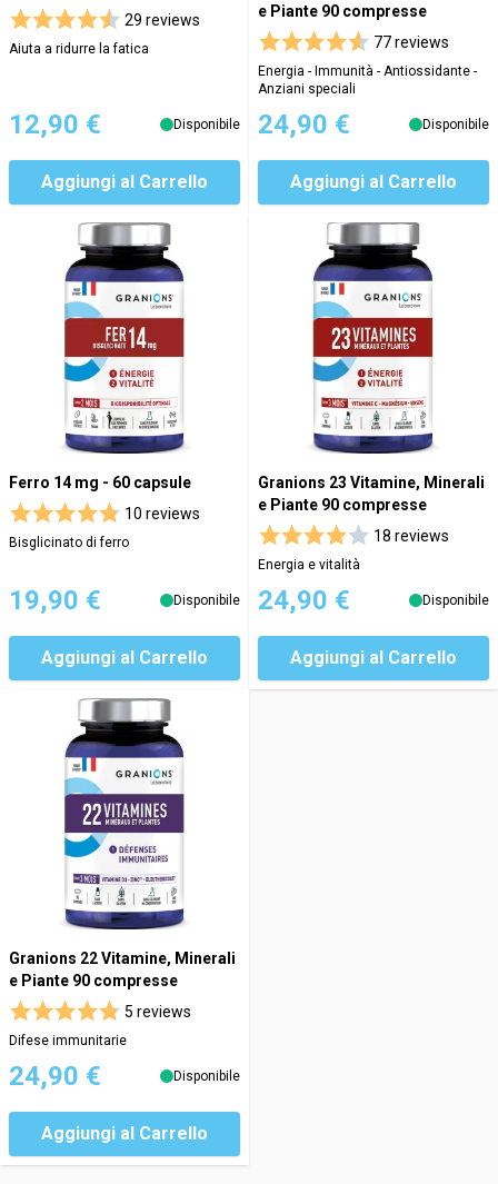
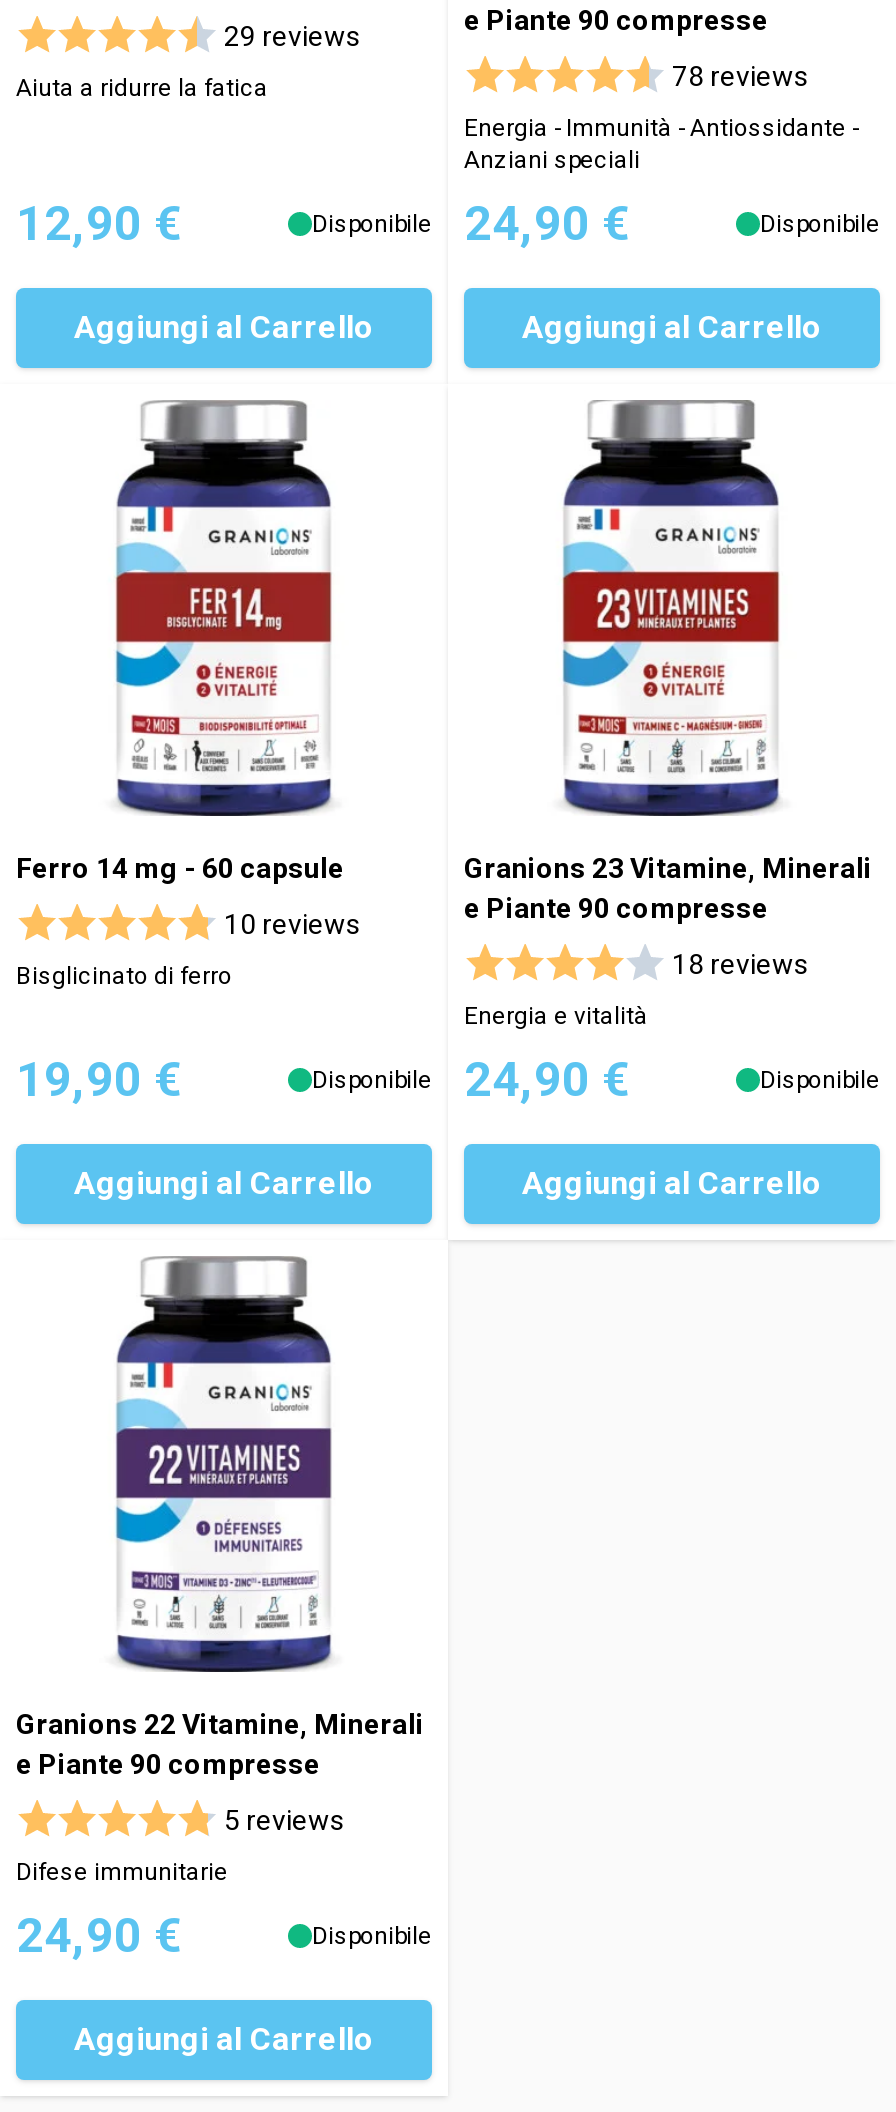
[373,33,449,51] 77 reviews -> [672,60,808,92] 78 reviews

